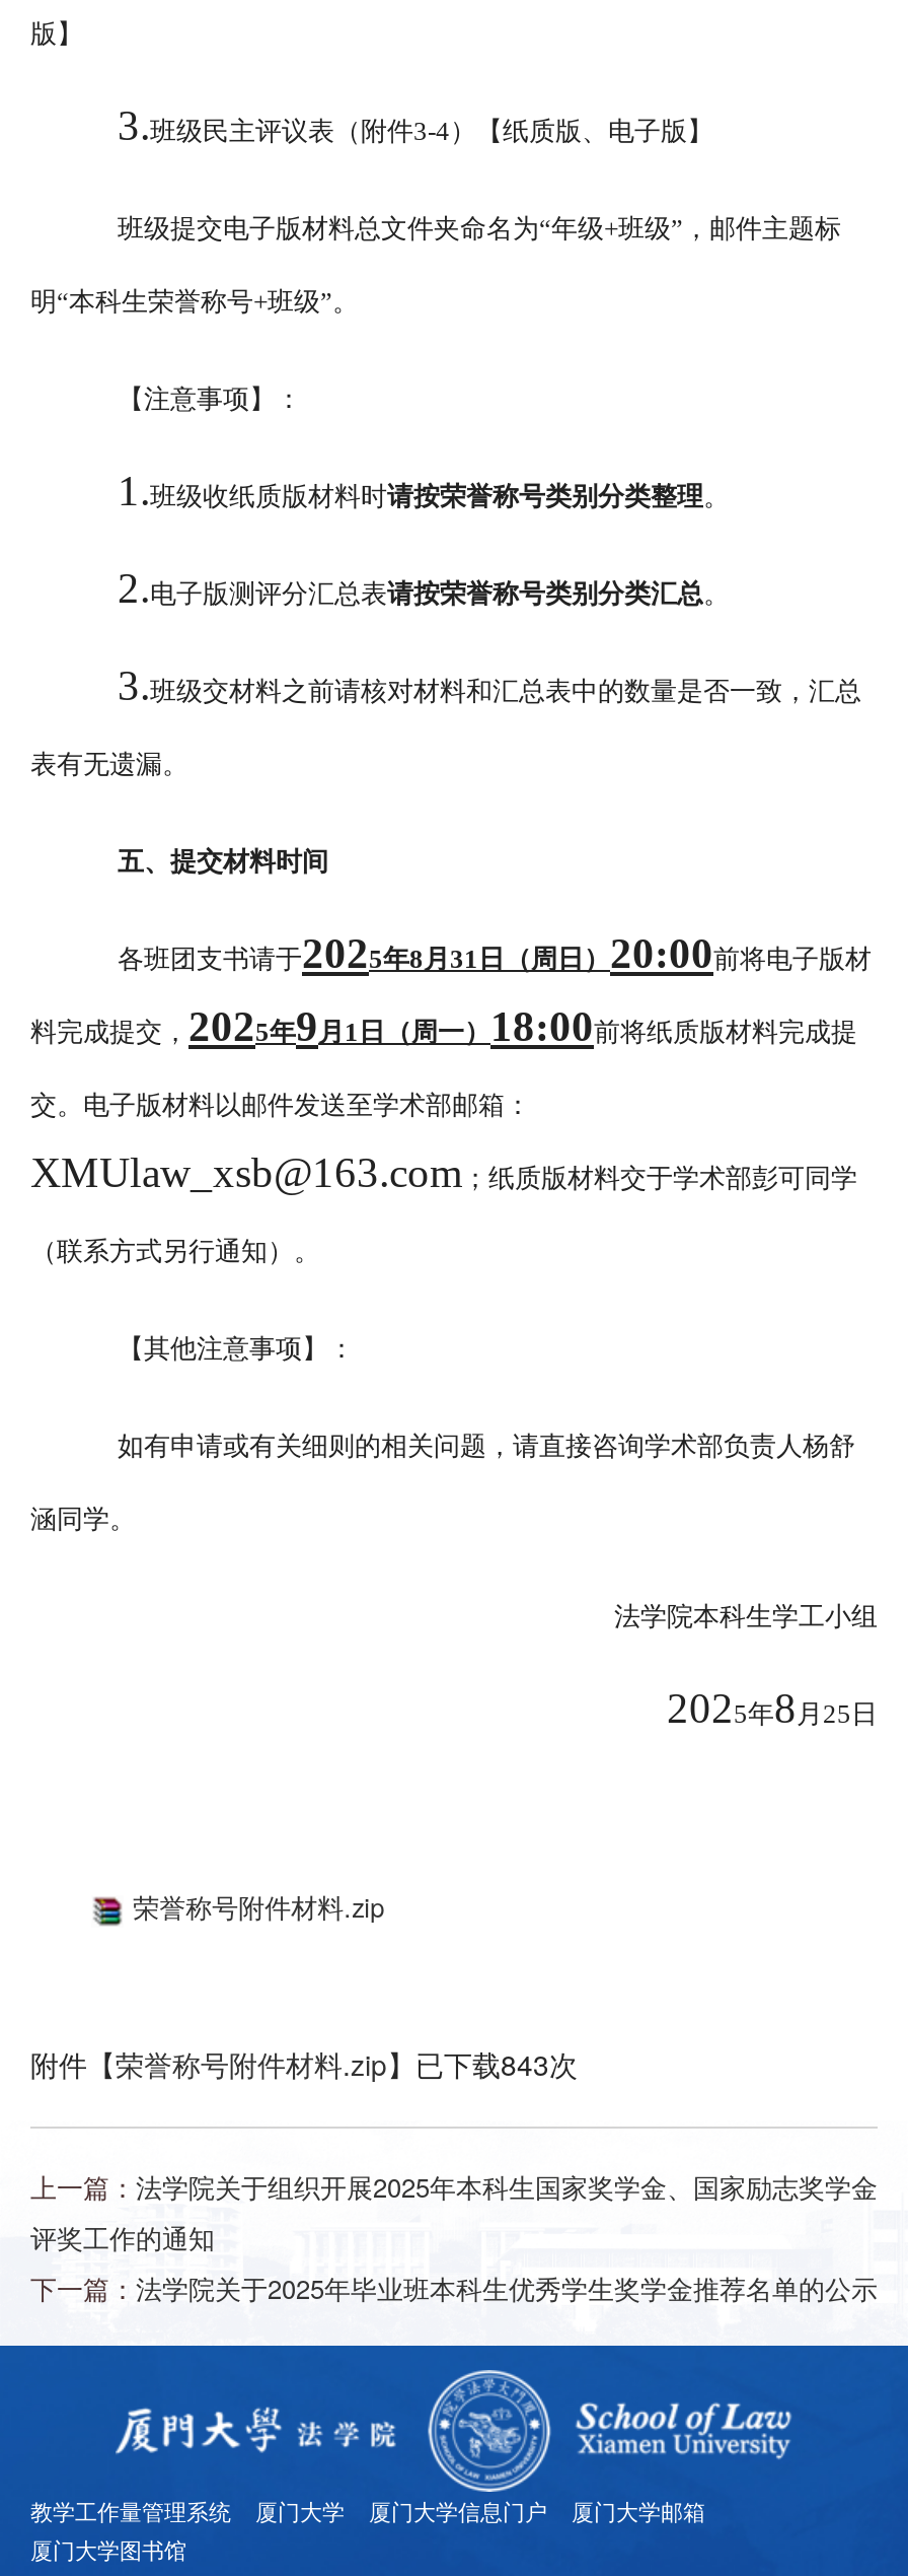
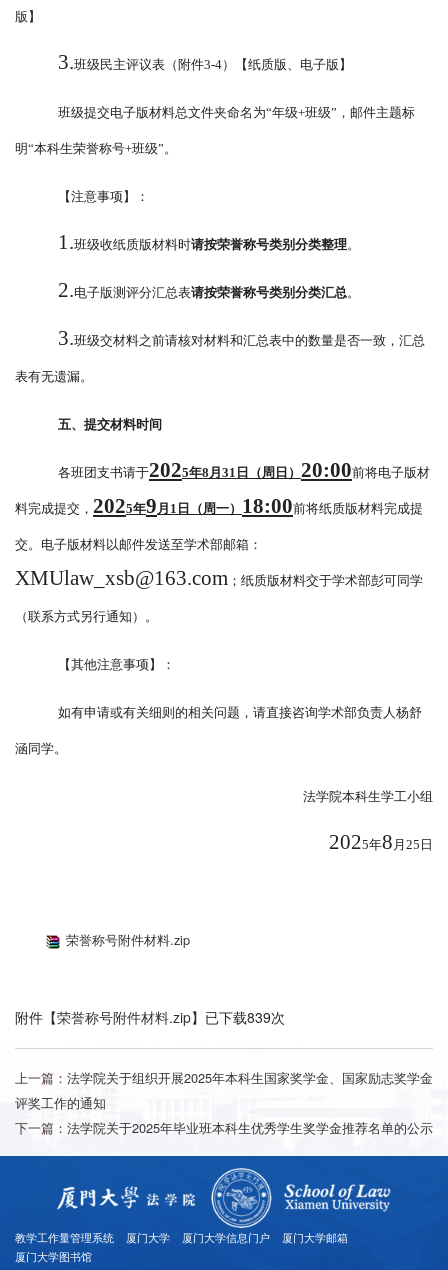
[30,2043,578,2084] 附件【荣誉称号附件材料.zip】已下载843次 -> [15,1007,285,1027] 附件【荣誉称号附件材料.zip】已下载839次

